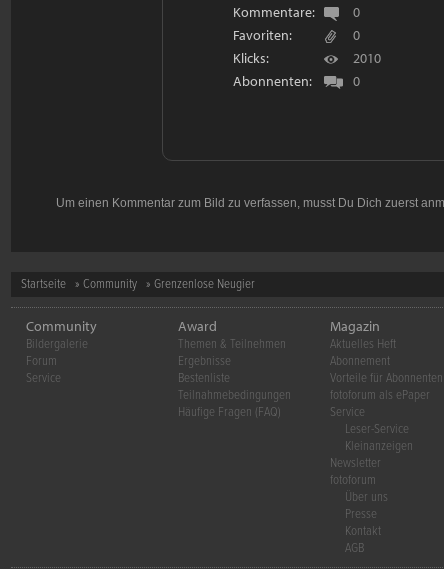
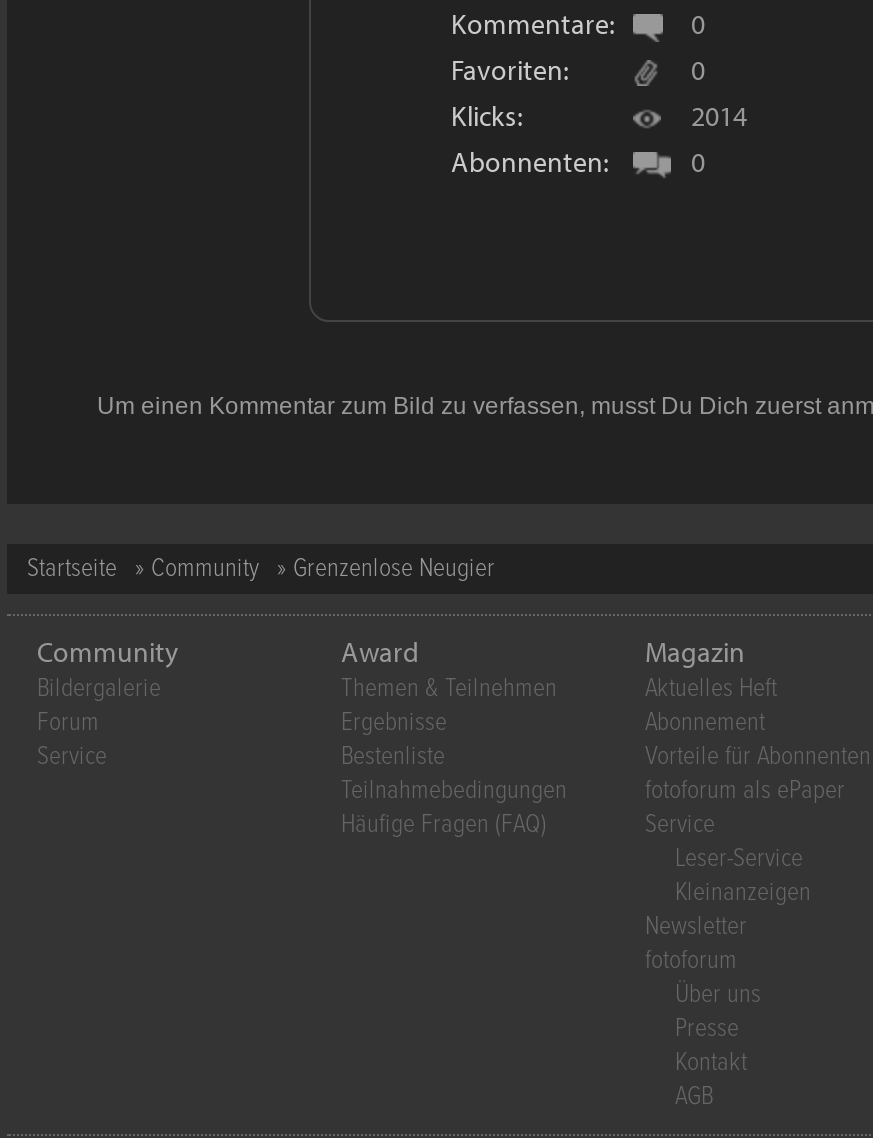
[353,49,381,67] 2010 -> [691,99,747,135] 2014

